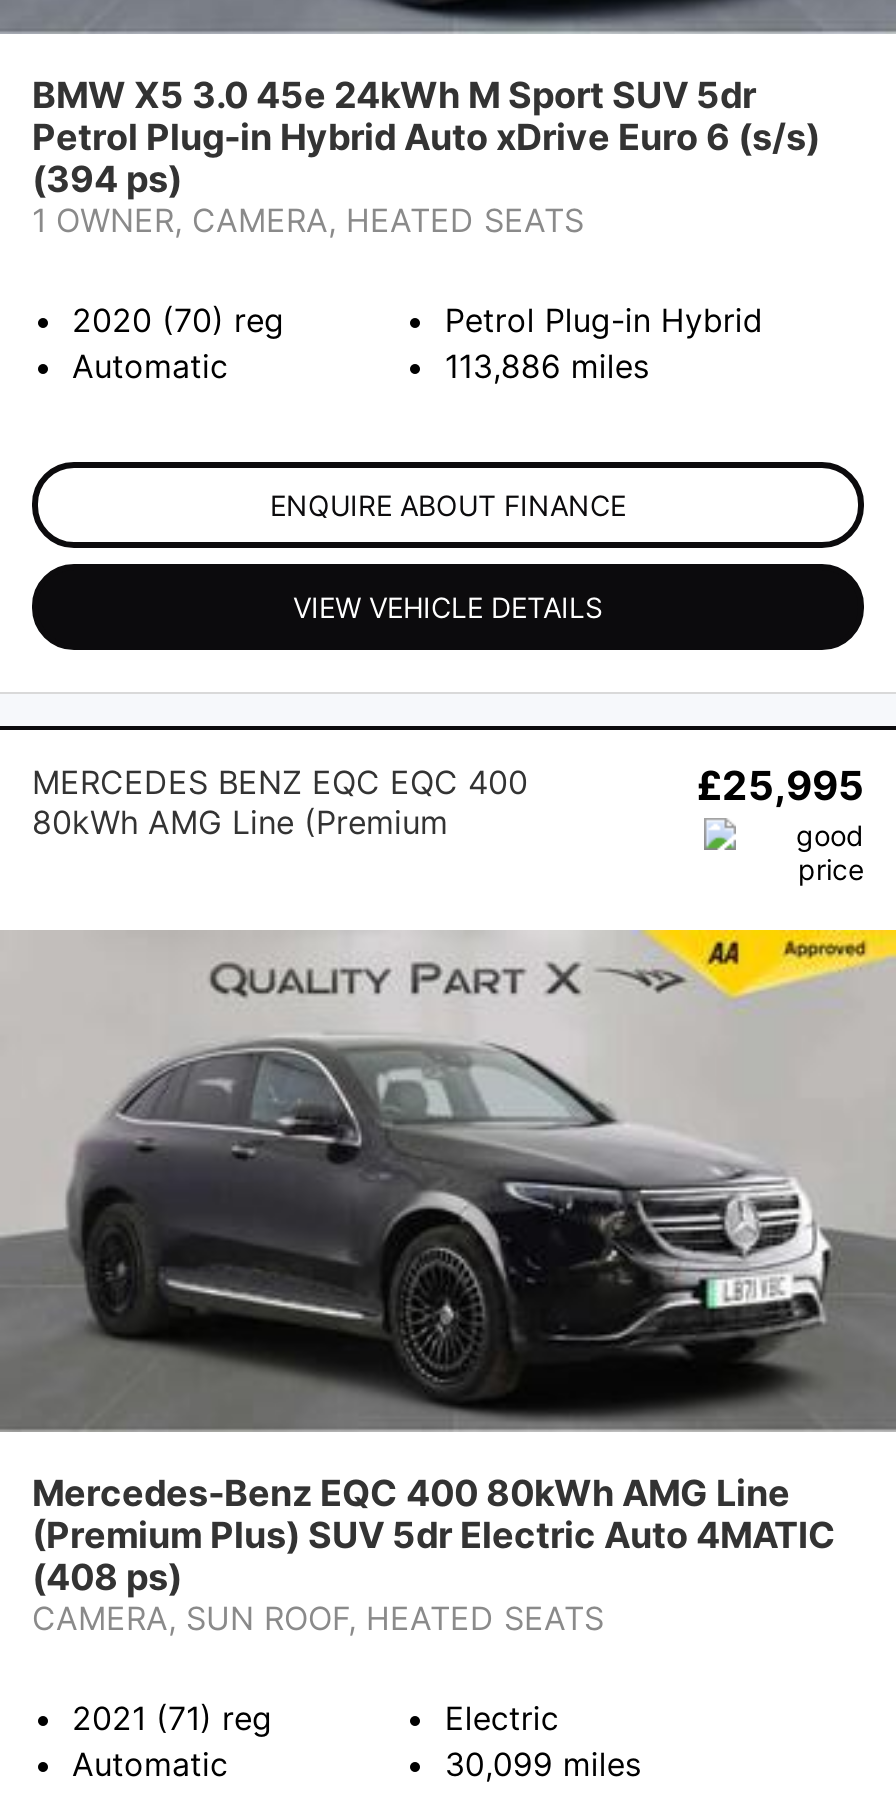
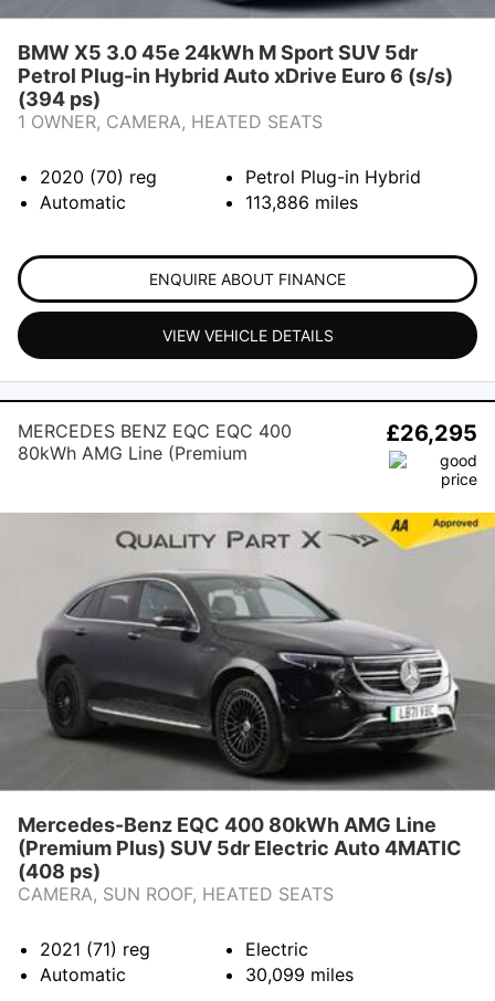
[696,761,864,809] £25,995 -> [386,420,477,447] £26,295

